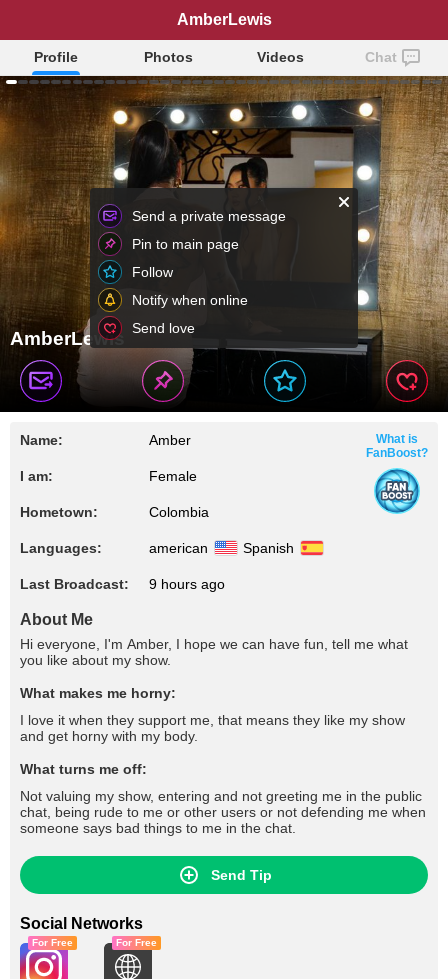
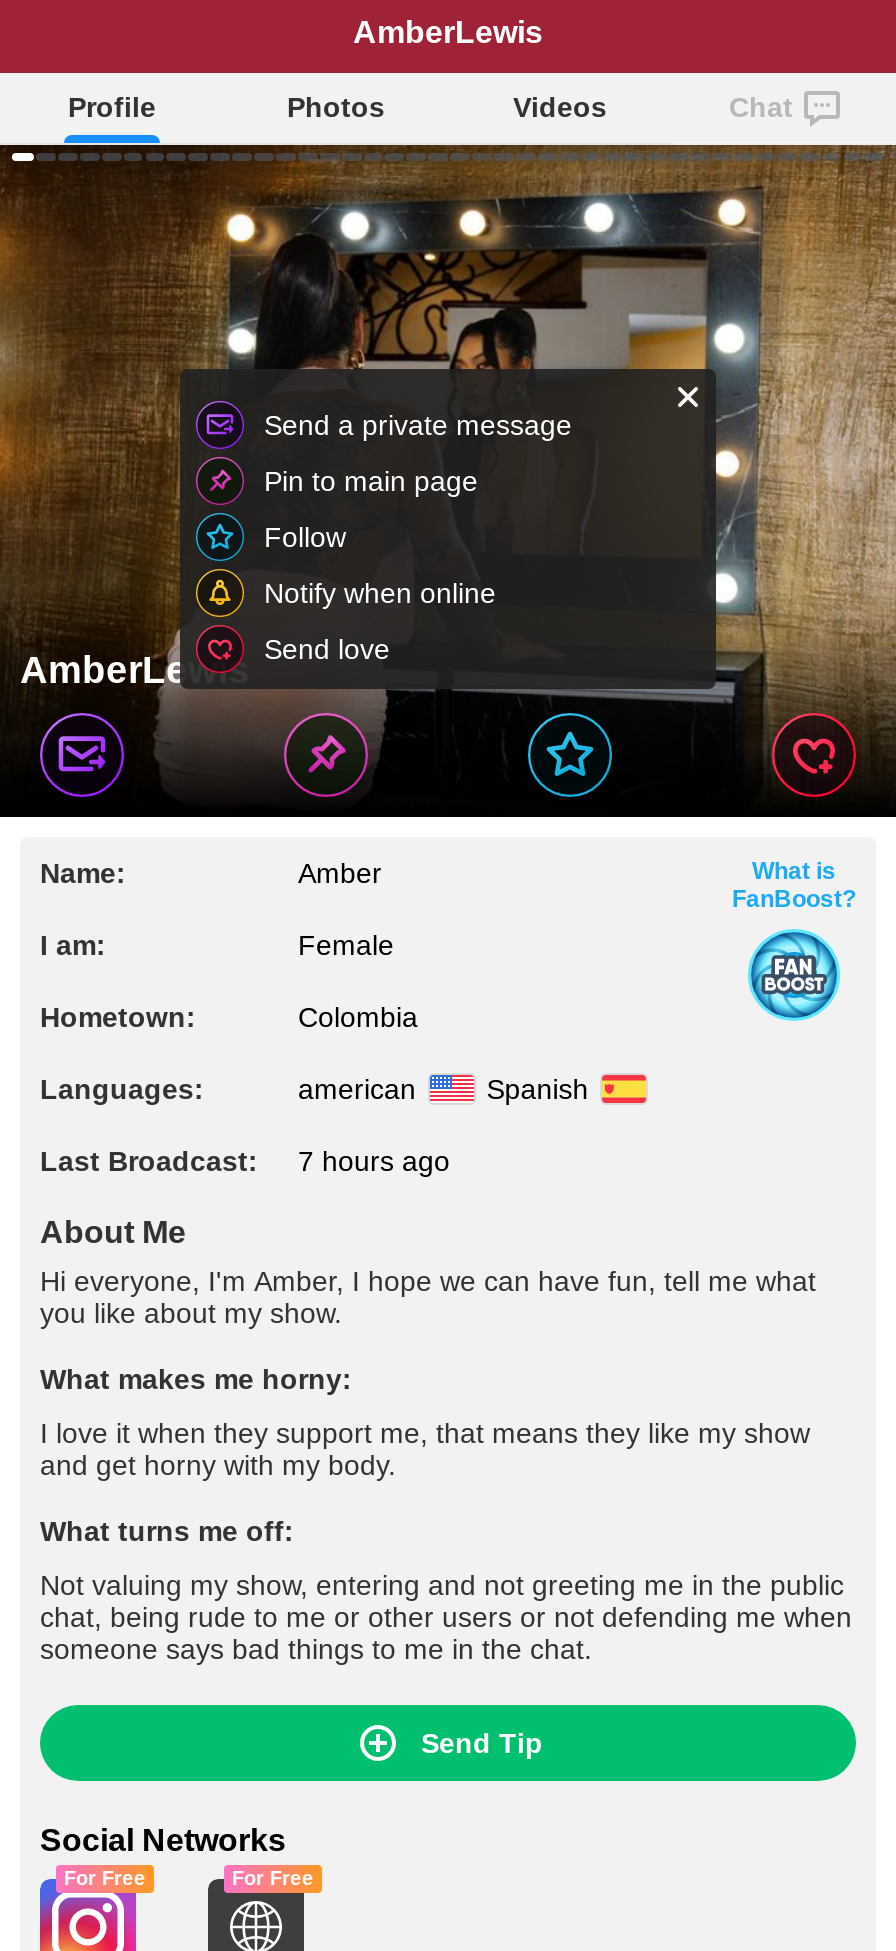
[20,576,225,592] Last Broadcast: 9 hours ago -> [40,1145,450,1177] Last Broadcast: 7 hours ago

